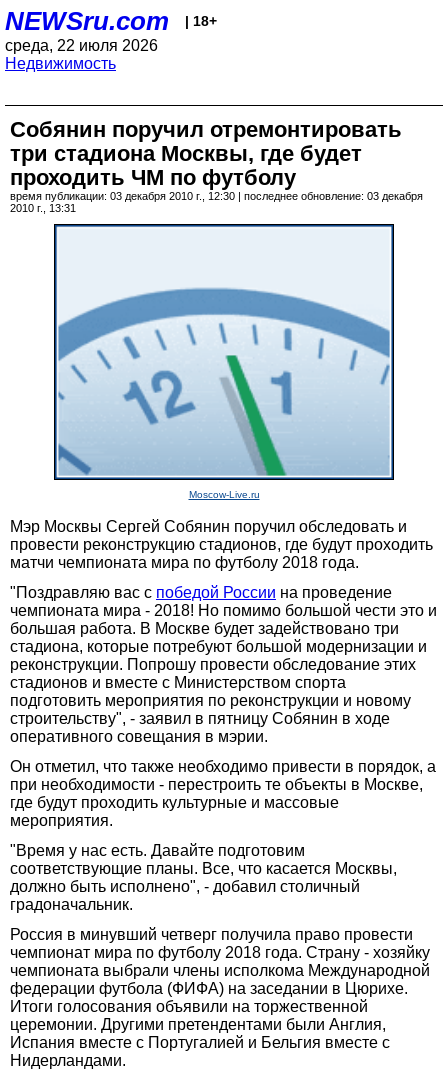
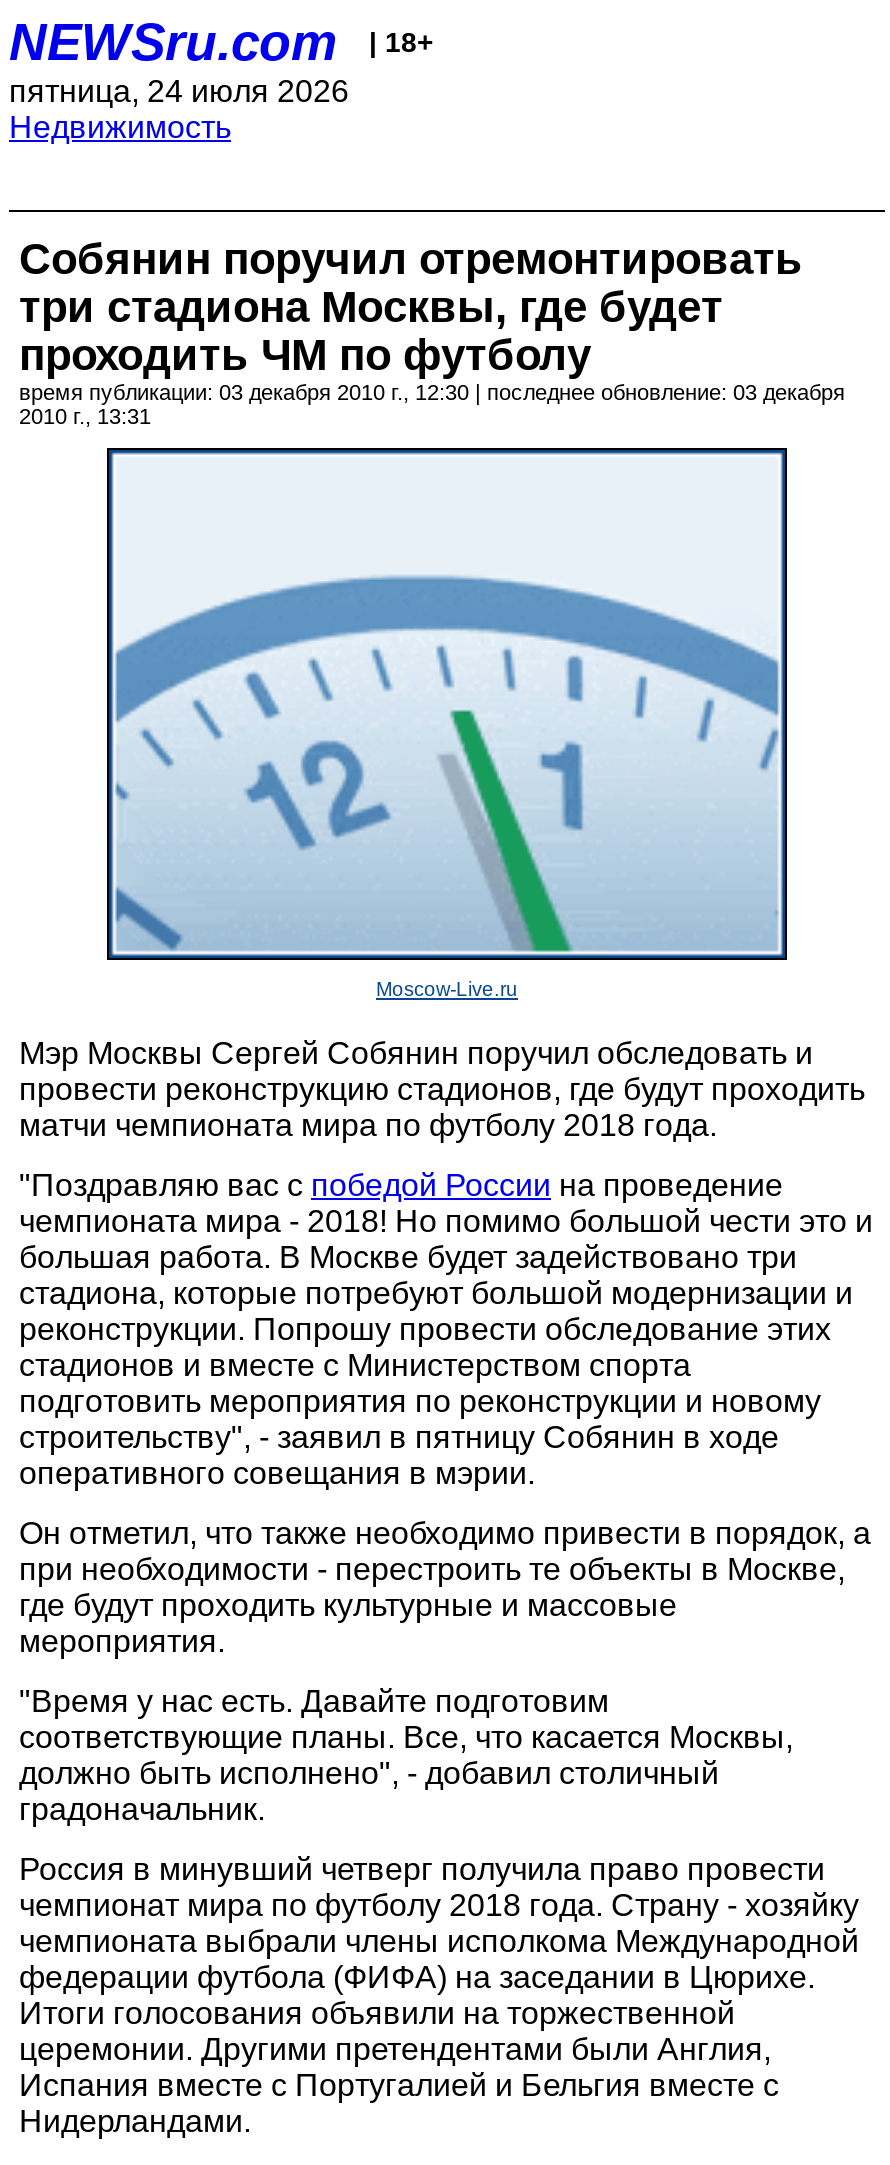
[5,37,158,54] среда, 22 июля 2026 -> [9,74,349,108] пятница, 24 июля 2026

